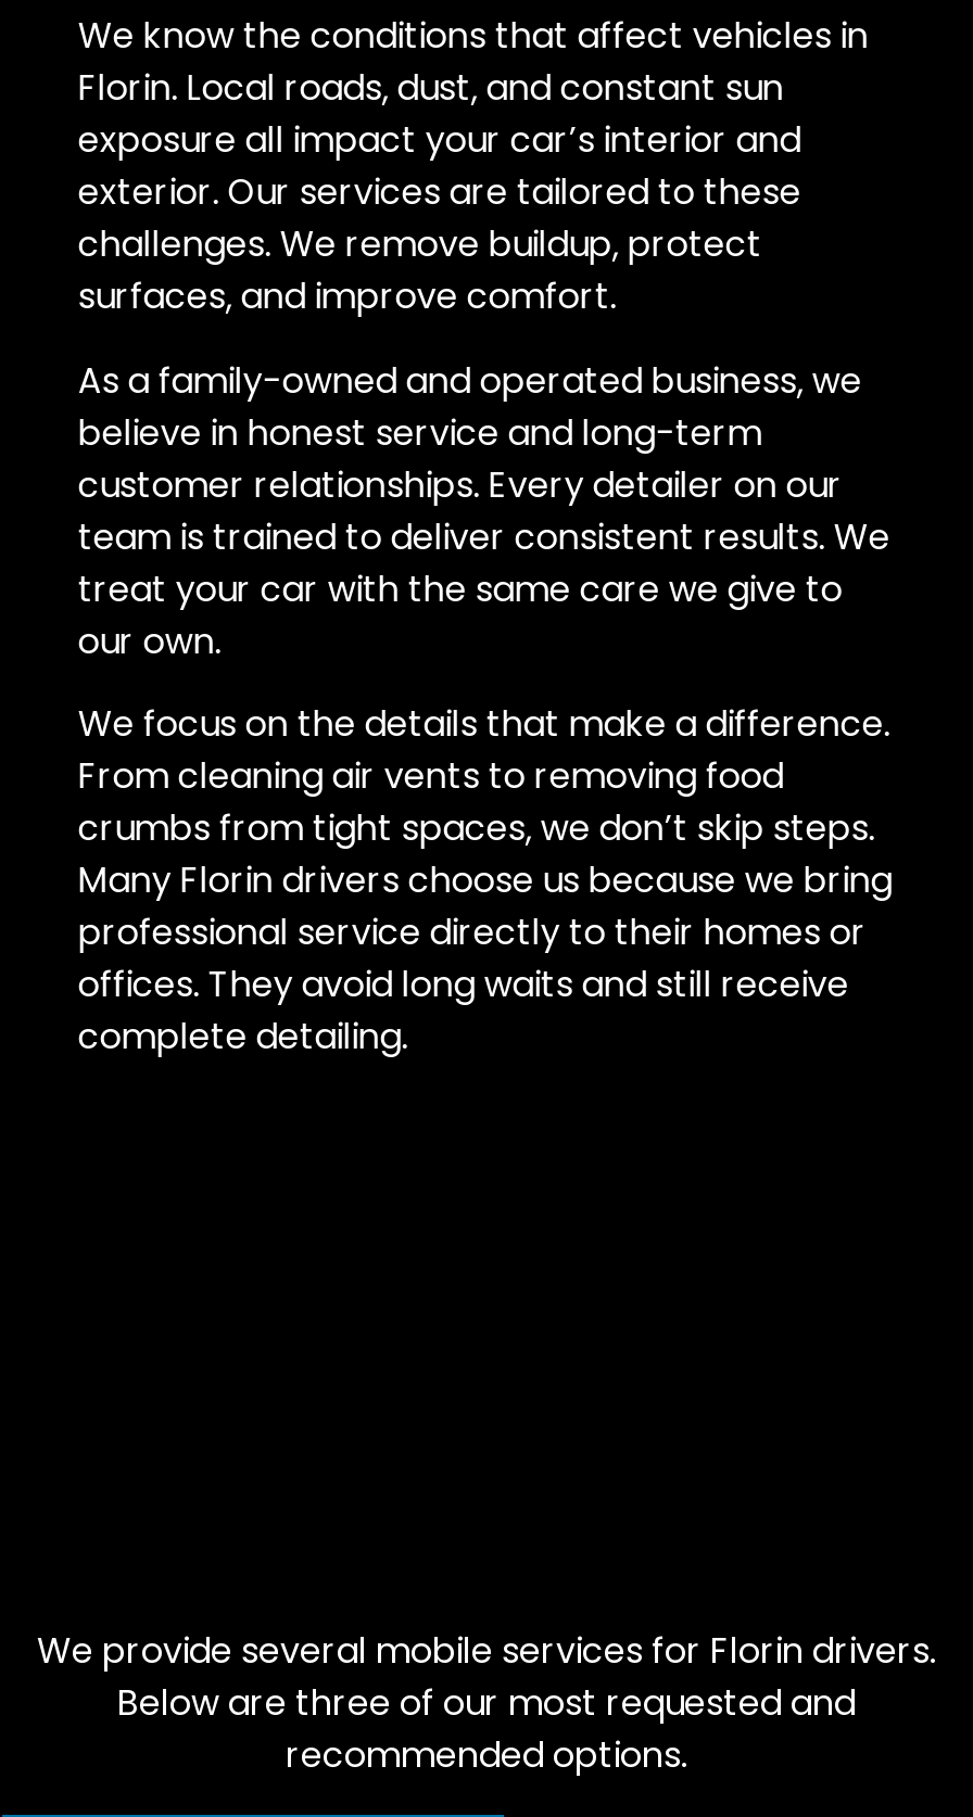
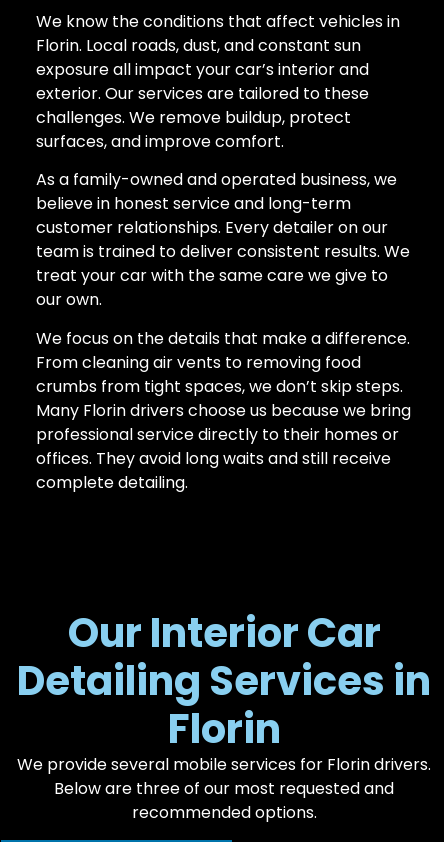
none -> [17,605,431,757] Our Interior Car | Detailing Services in | Florin

